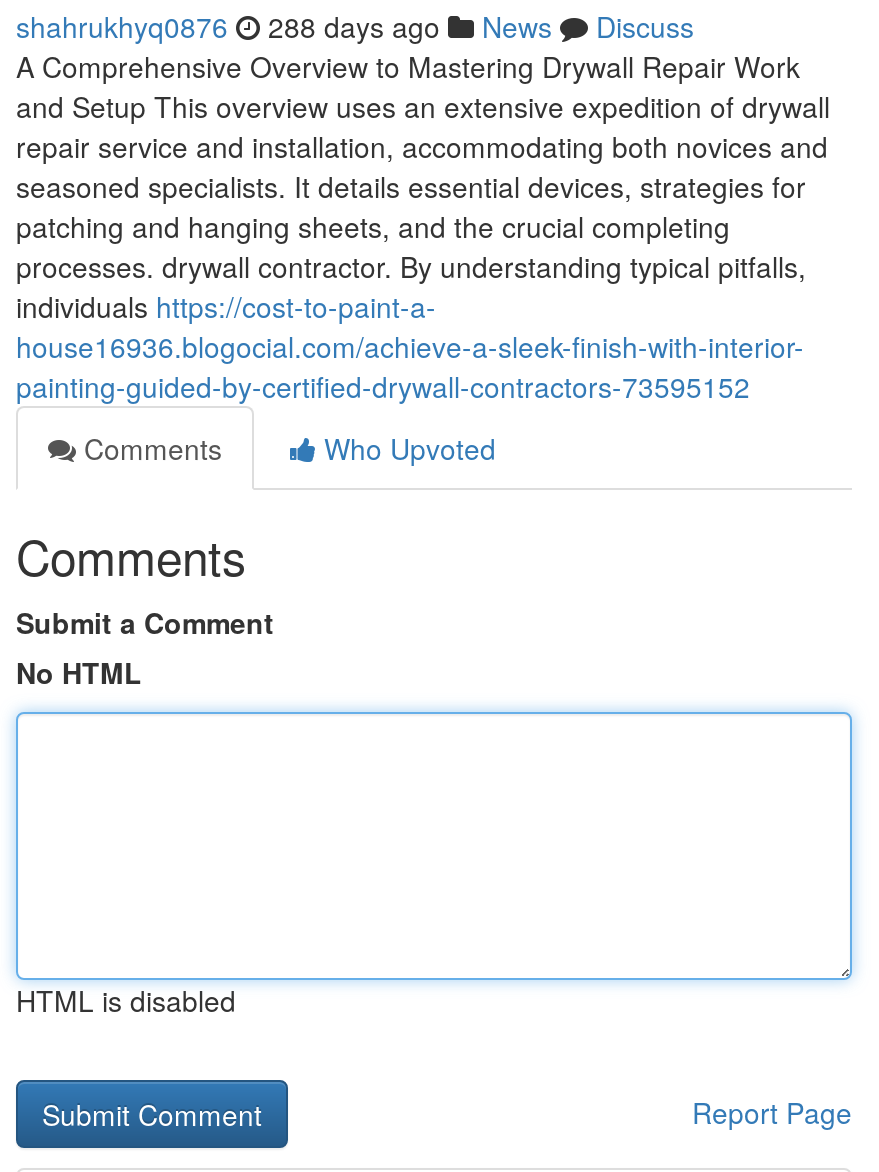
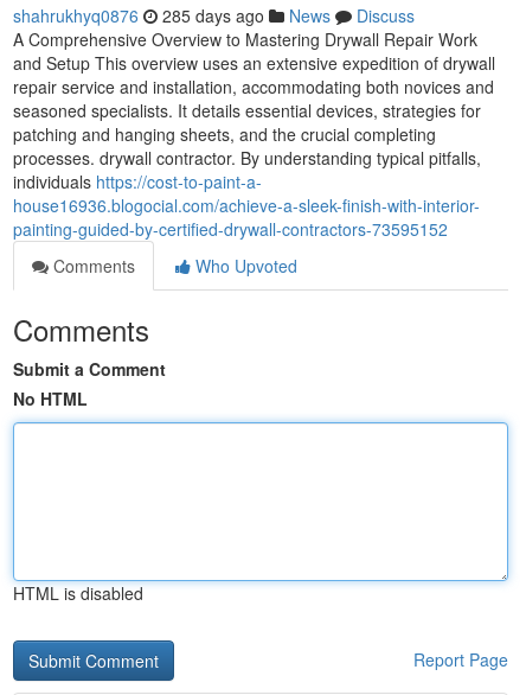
[16,6,694,46] shahrukhyq0876 288 days ago News Discuss -> [13,4,415,27] shahrukhyq0876 285 days ago News Discuss

